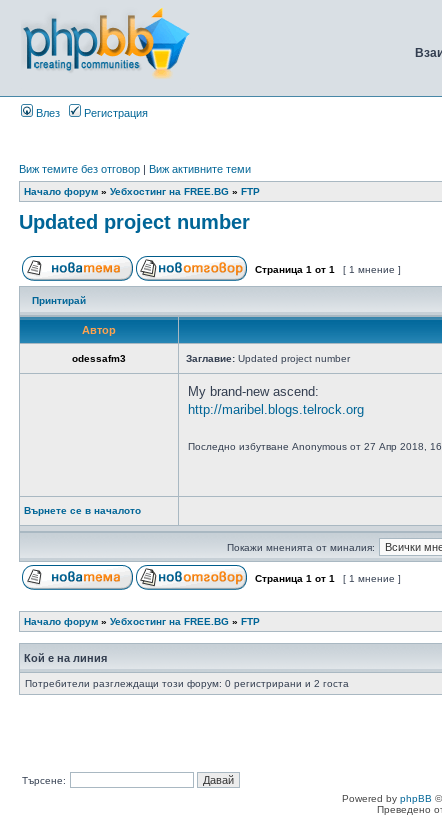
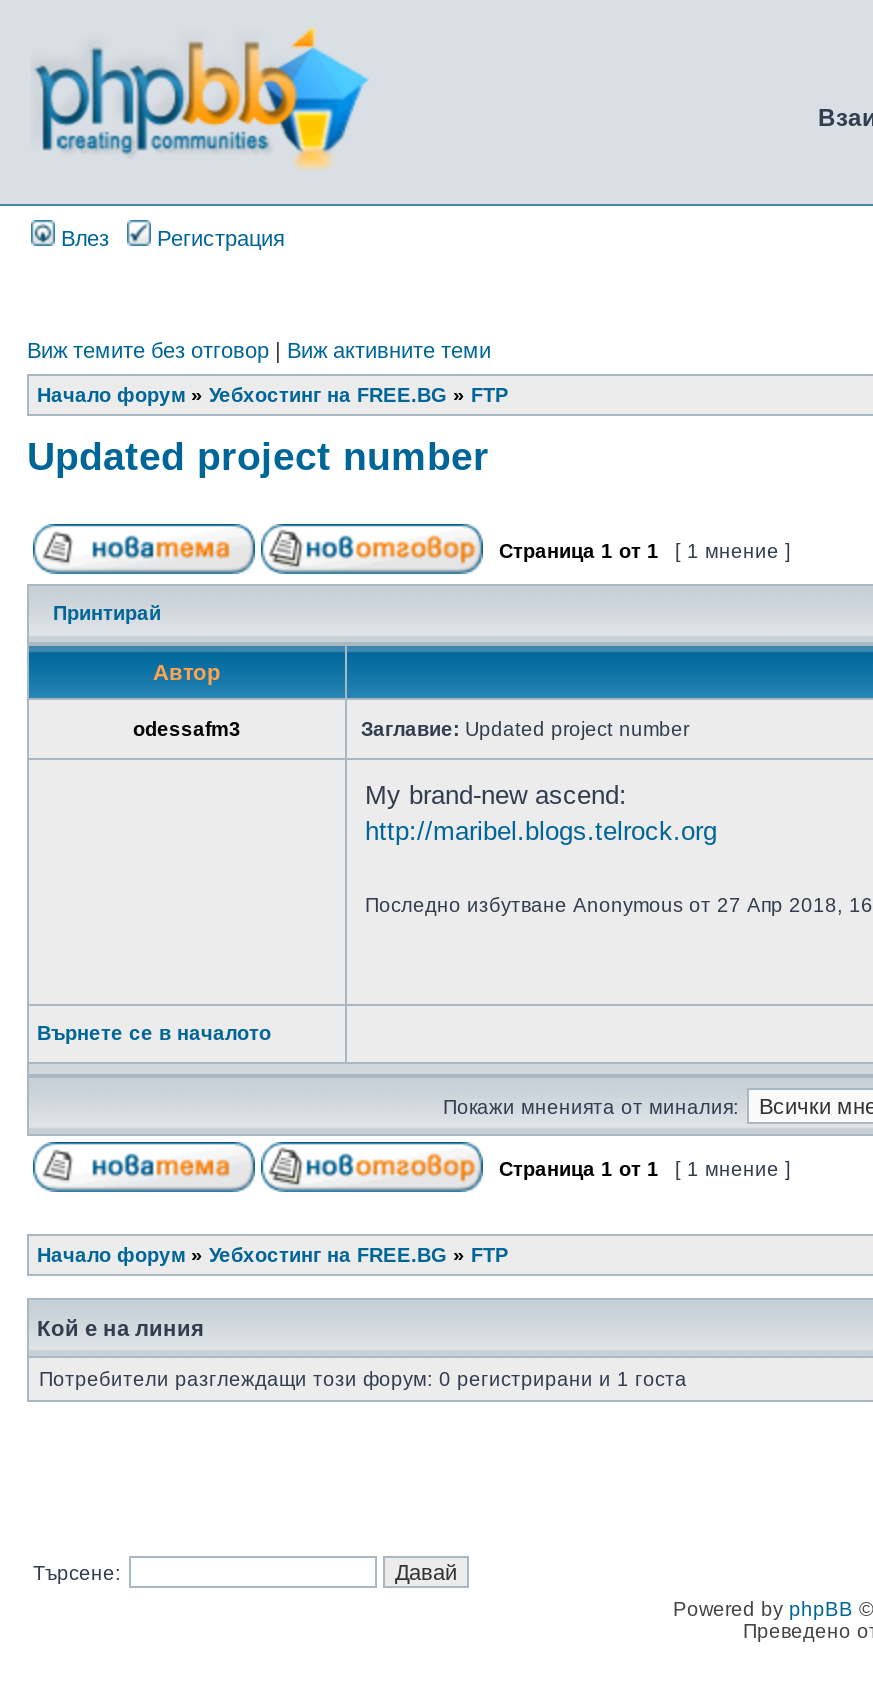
[25,678,349,689] Потребители разглеждащи този форум: 0 регистрирани и 2 госта -> [39,1368,687,1390] Потребители разглеждащи този форум: 0 регистрирани и 1 госта

